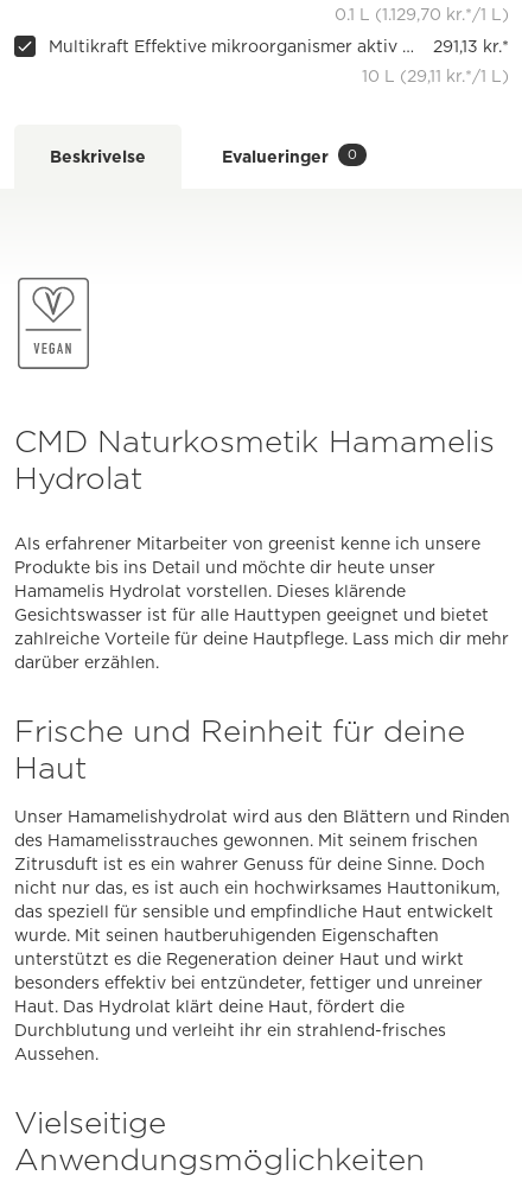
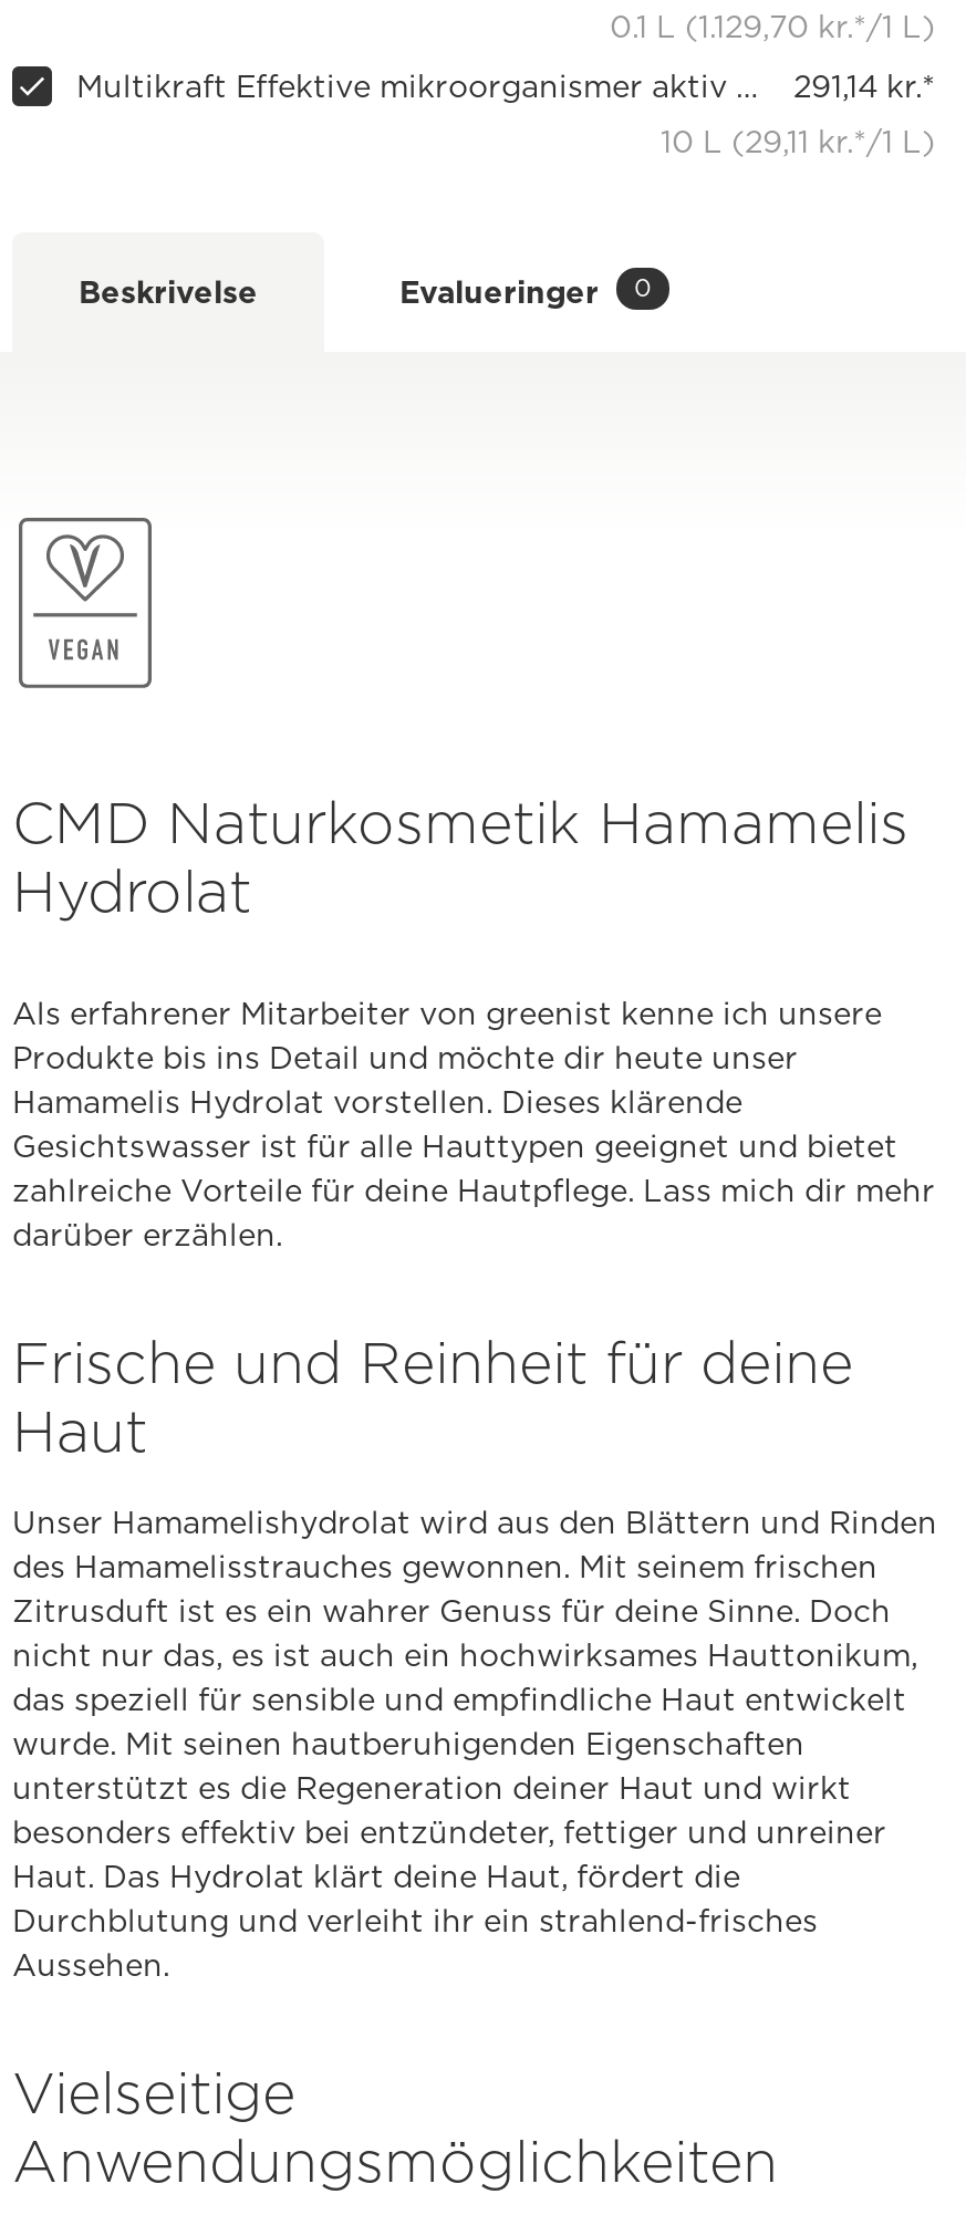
[433,37,509,56] 291,13 kr.* -> [793,69,935,105] 291,14 kr.*

